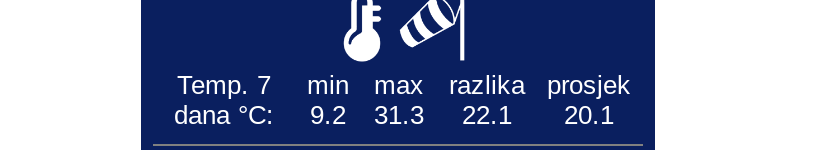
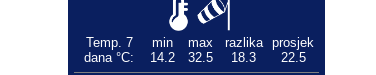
[310,99,346,129] 9.2 -> [150,50,175,65] 14.2
[374,99,424,129] 31.3 -> [187,50,212,65] 32.5
[462,99,512,129] 22.1 -> [231,50,256,65] 18.3
[564,99,614,129] 20.1 -> [280,50,305,65] 22.5

